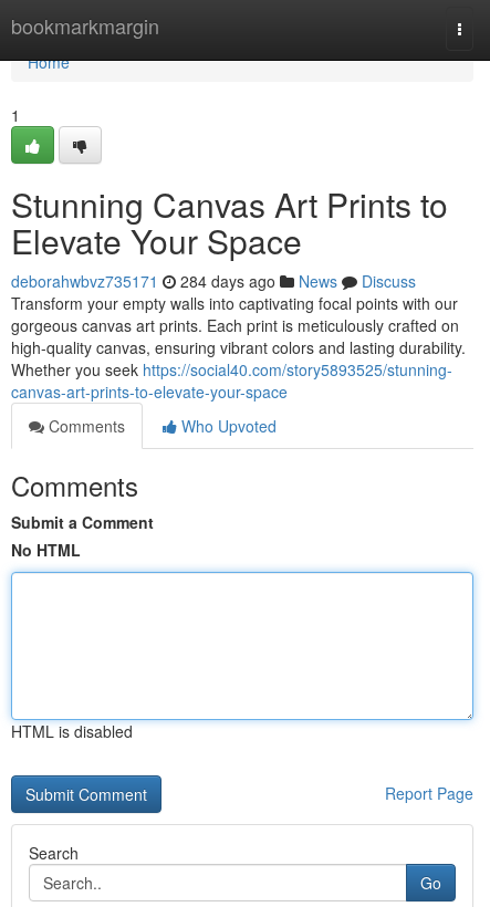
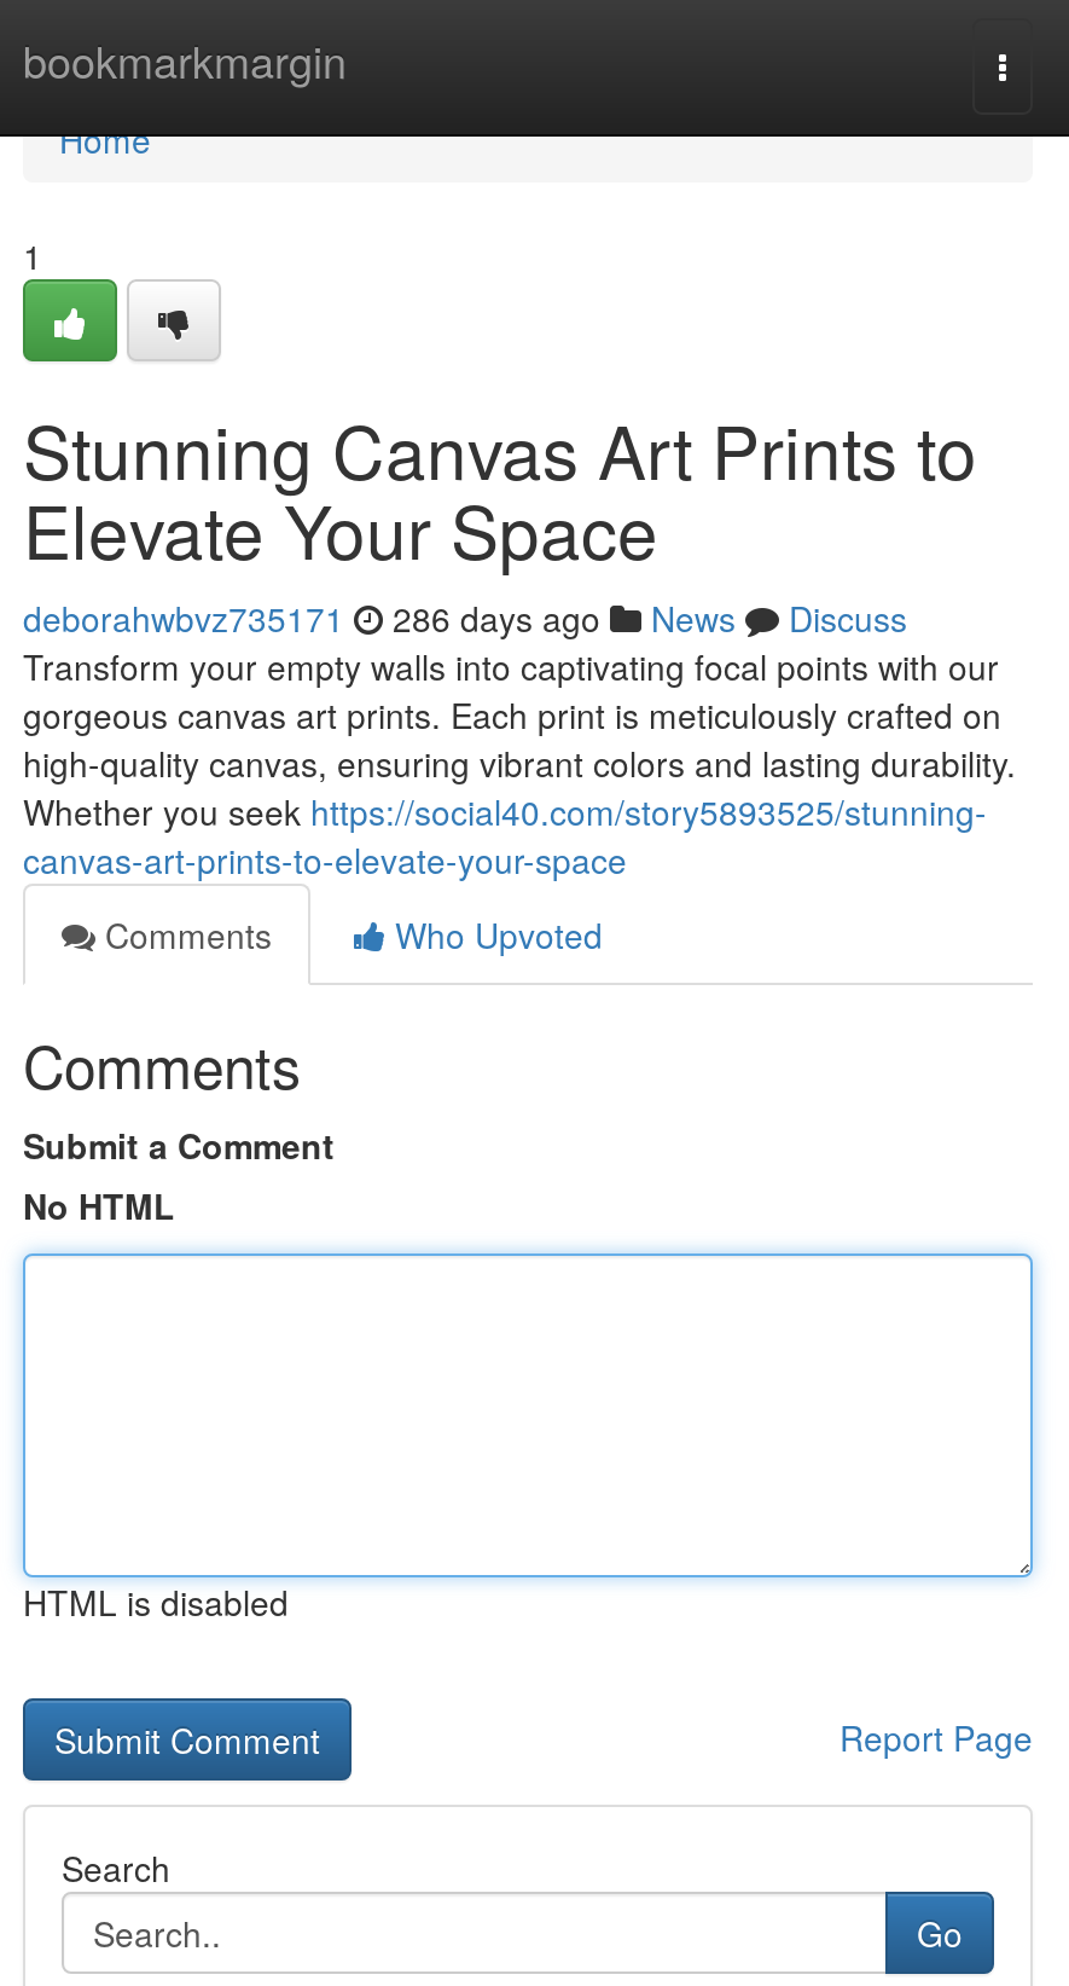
[11,270,416,292] deborahwbvz735171 284 days ago News Discuss -> [23,594,907,642] deborahwbvz735171 286 days ago News Discuss

